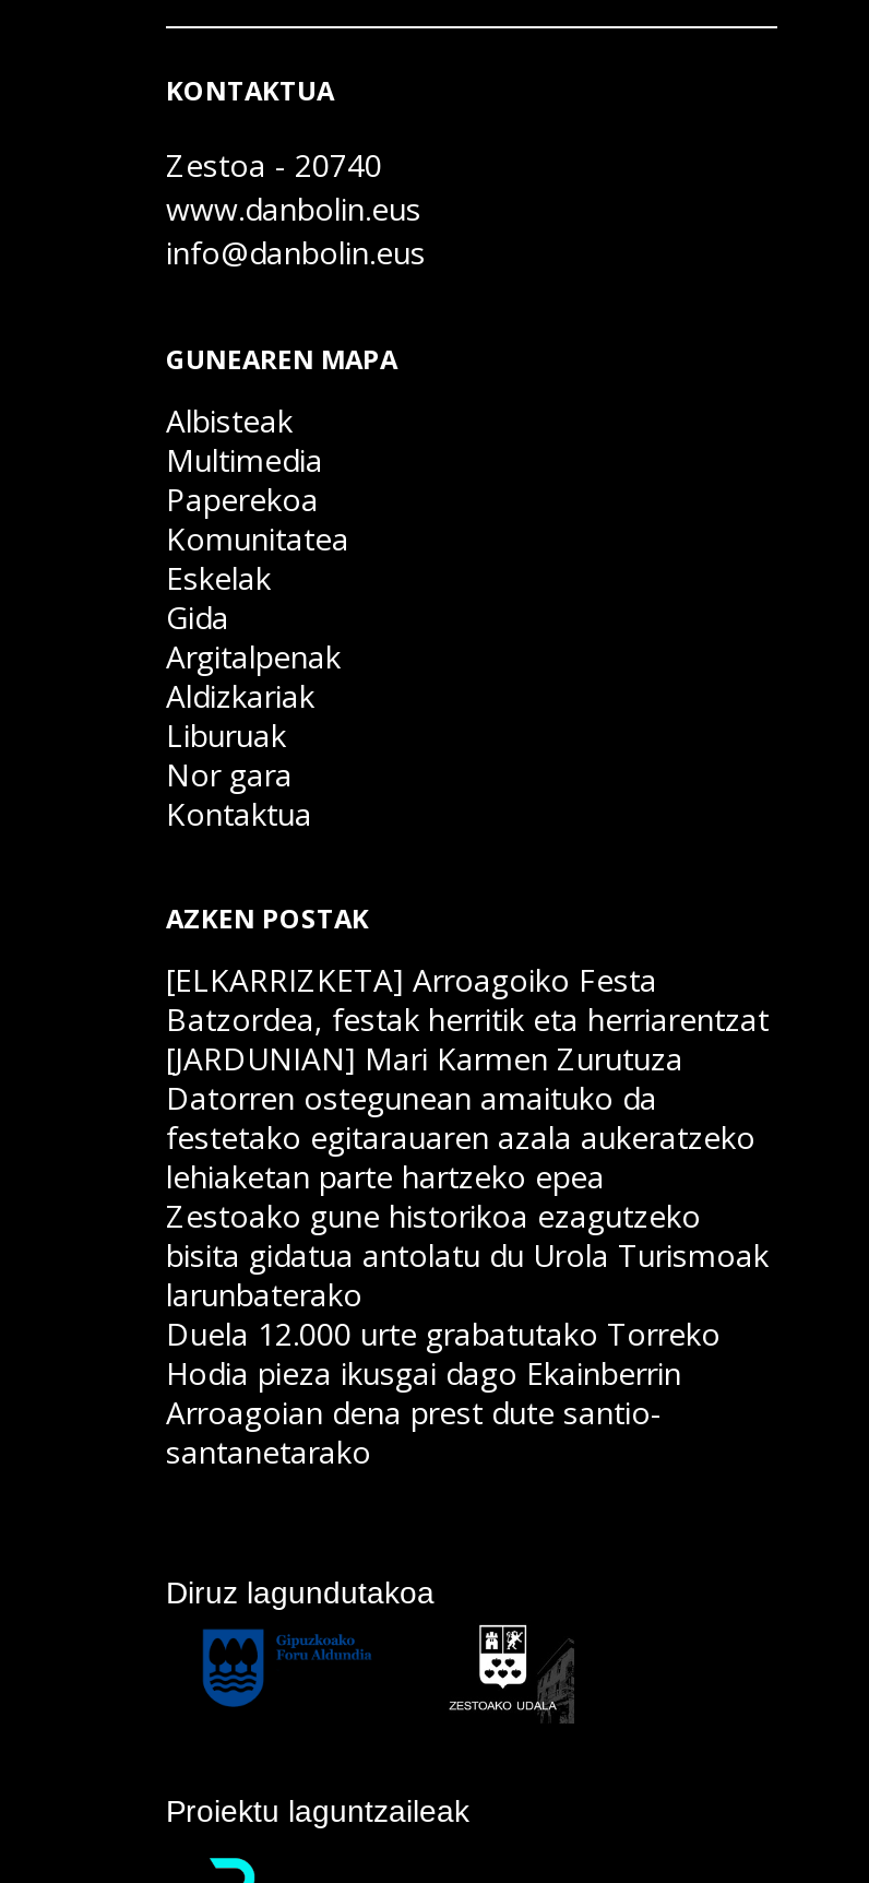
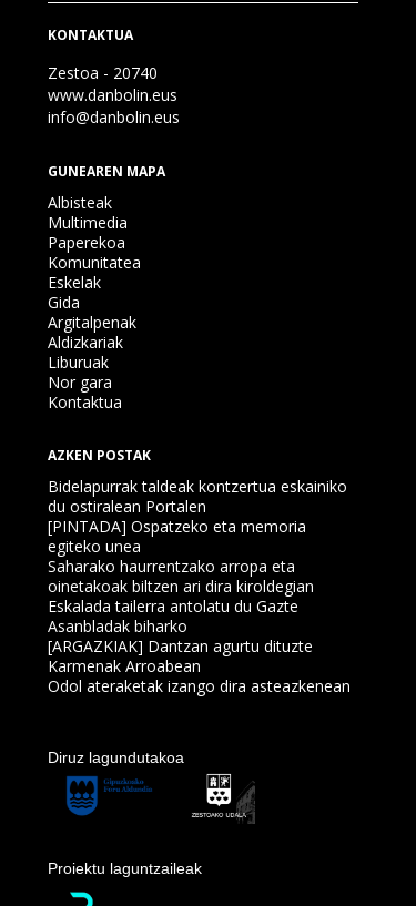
[166,958,769,1471] [ELKARRIZKETA] Arroagoiko Festa | Batzordea, festak herritik eta herriarentzat | [JARDUNIAN] Mari Karmen Zurutuza | Datorren ostegunean amaituko da | festetako egitarauaren azala aukeratzeko | lehiaketan parte hartzeko epea | Zestoako gune historikoa ezagutzeko | bisita gidatua antolatu du Urola Turismoak | larunbaterako | Duela 12.000 urte grabatutako Torreko | Hodia pieza ikusgai dago Ekainberrin | Arroagoian dena prest dute santio- | santanetarako -> [48,476,351,697] Bidelapurrak taldeak kontzertua eskainiko | du ostiralean Portalen | [PINTADA] Ospatzeko eta memoria | egiteko unea | Saharako haurrentzako arropa eta | oinetakoak biltzen ari dira kiroldegian | Eskalada tailerra antolatu du Gazte | Asanbladak biharko | [ARGAZKIAK] Dantzan agurtu dituzte | Karmenak Arroabean | Odol ateraketak izango dira asteazkenean

